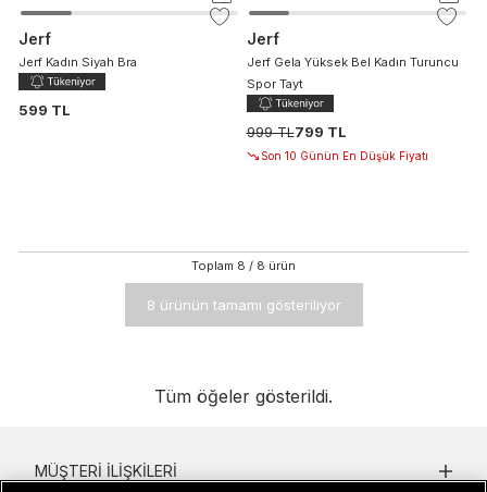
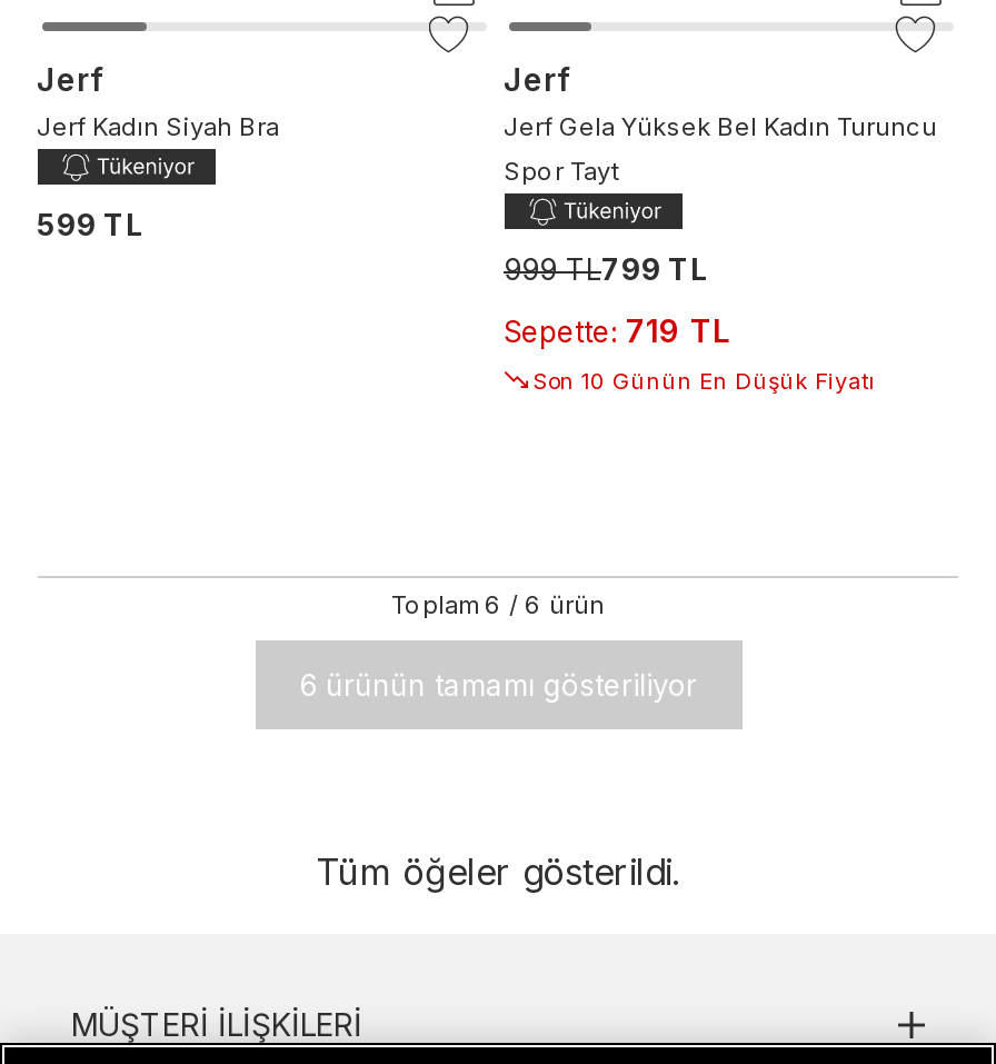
none -> [504,311,730,349] Sepette: 719 TL
[191,258,296,273] Toplam 8 / 8 ürün -> [391,589,605,620] Toplam 6 / 6 ürün
[146,296,341,313] 8 ürünün tamamı gösteriliyor -> [299,667,697,702] 6 ürünün tamamı gösteriliyor

